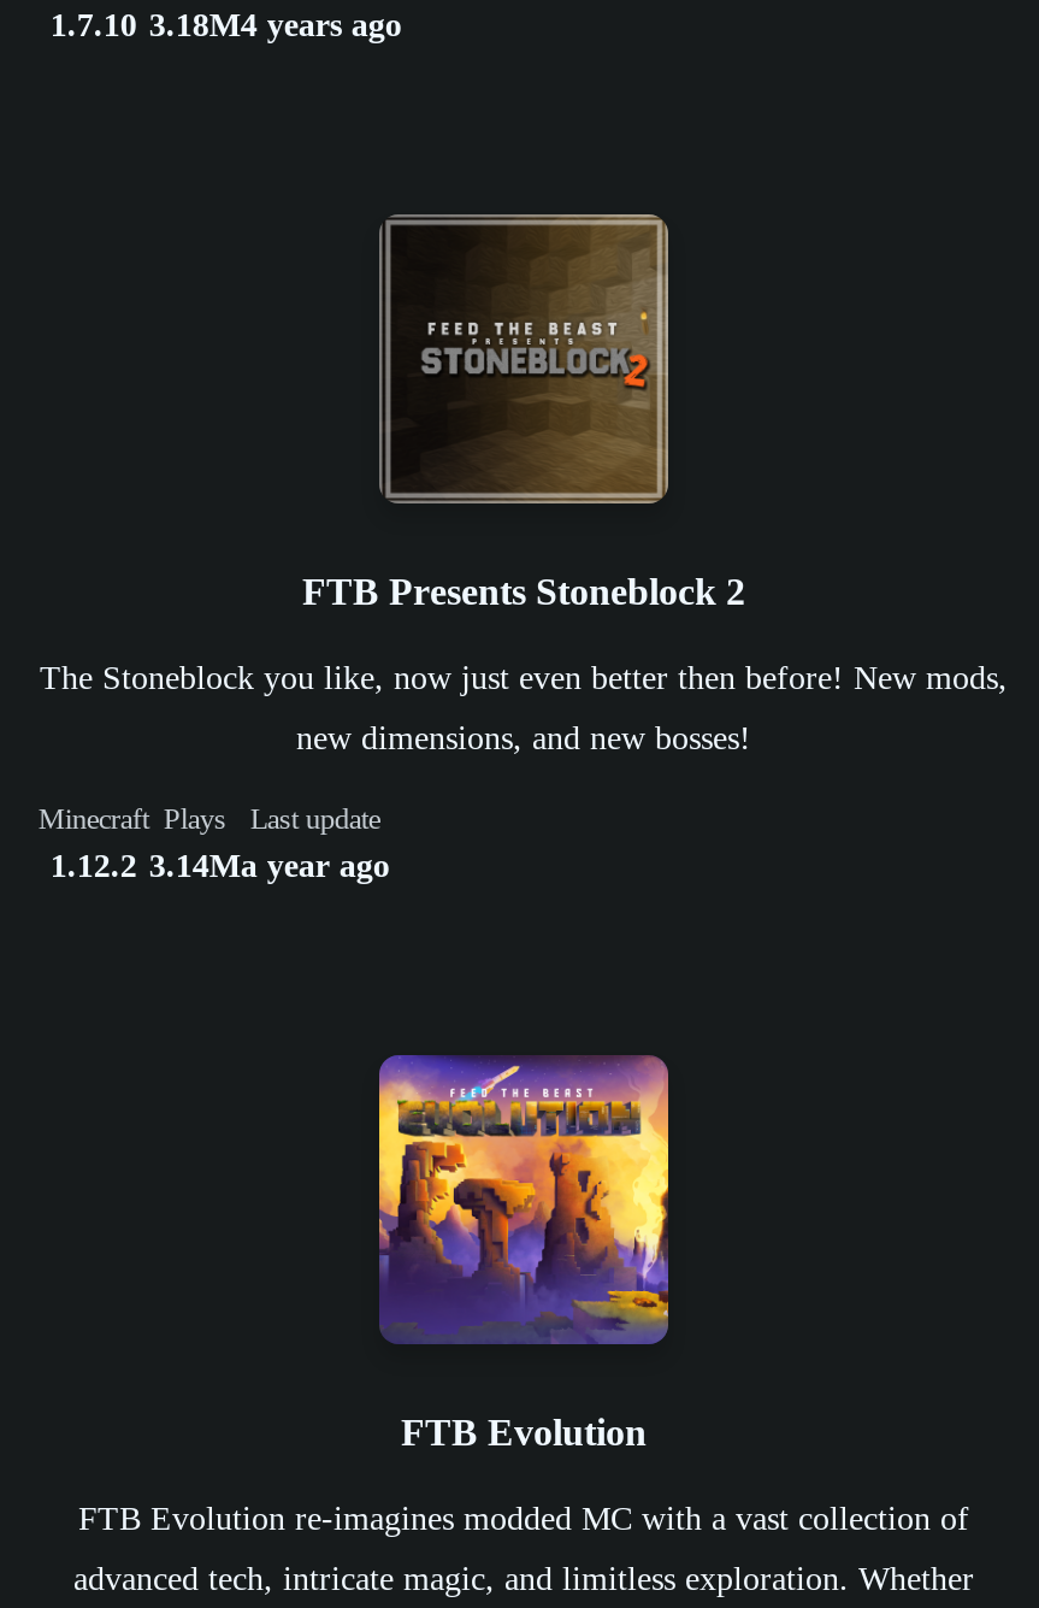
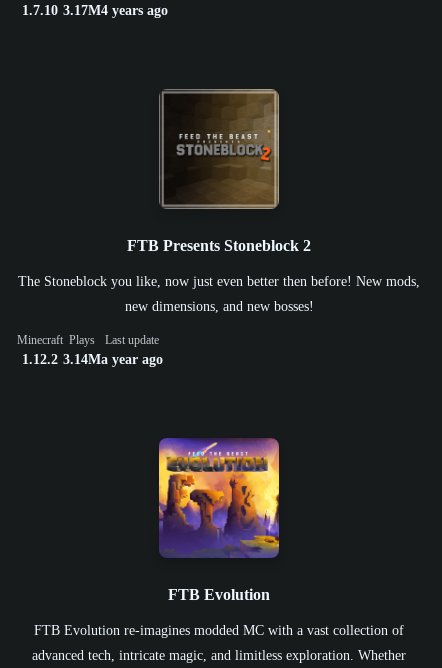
[50,7,402,43] 1.7.10 3.18M 4 years ago -> [22,3,168,18] 1.7.10 3.17M 4 years ago

